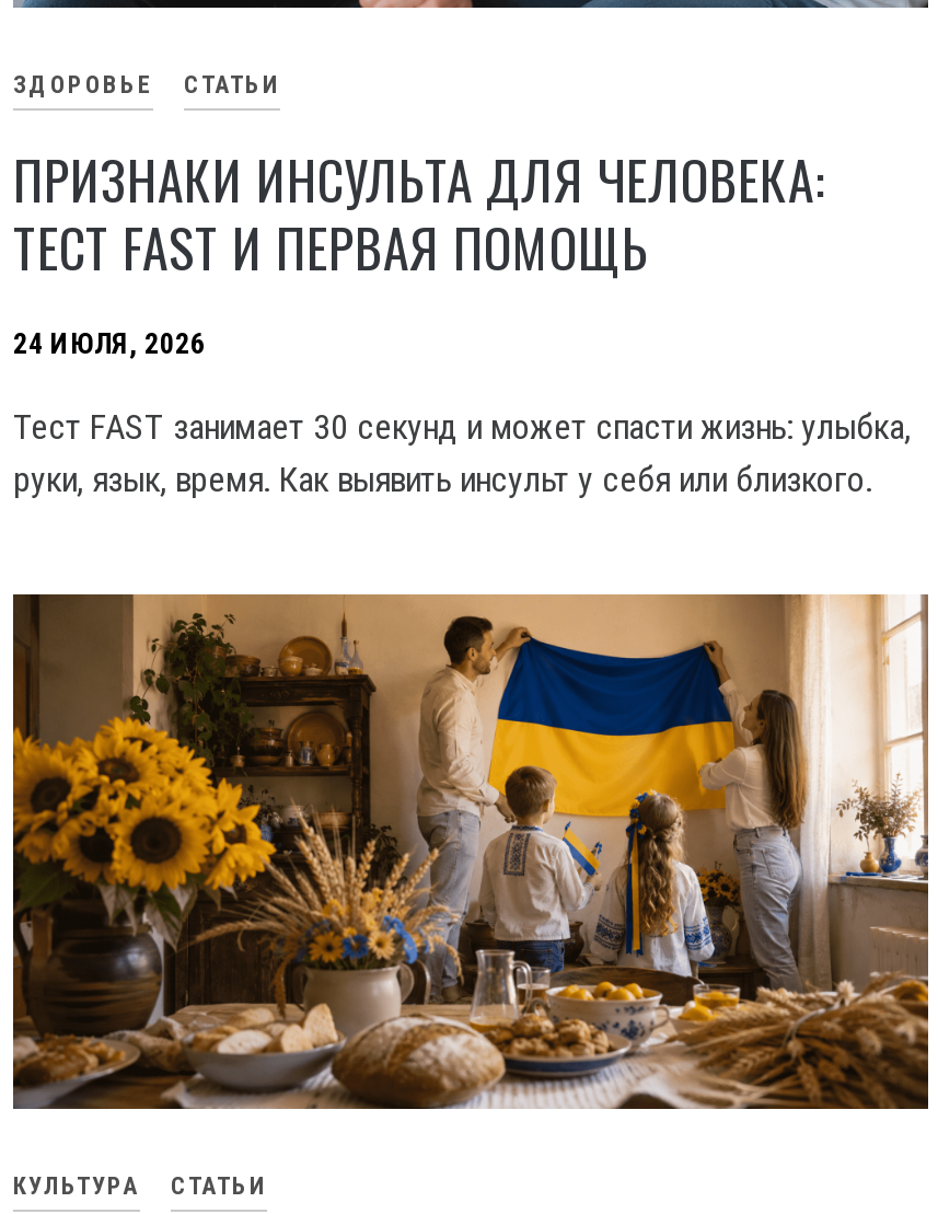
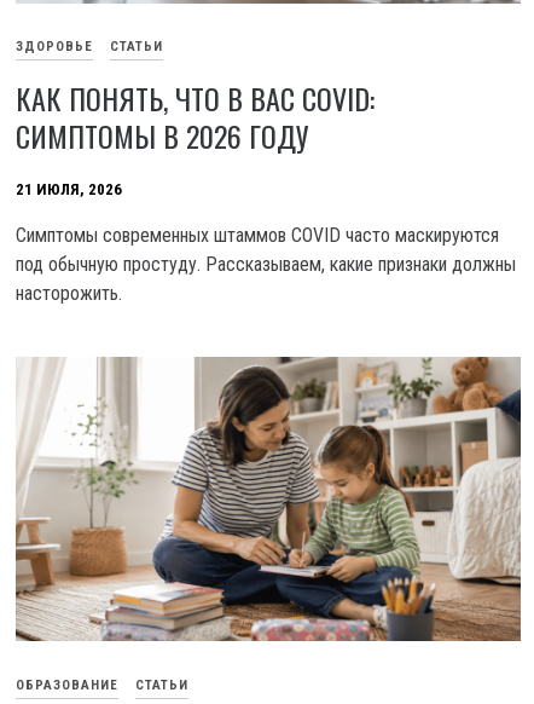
[13,138,823,285] ПРИЗНАКИ ИНСУЛЬТА ДЛЯ ЧЕЛОВЕКА: | ТЕСТ FAST И ПЕРВАЯ ПОМОЩЬ -> [16,76,375,157] КАК ПОНЯТЬ, ЧТО В ВАС COVID: | СИМПТОМЫ В 2026 ГОДУ
[13,327,206,360] 24 ИЮЛЯ, 2026 -> [16,181,122,199] 21 ИЮЛЯ, 2026
[13,405,911,500] Тест FAST занимает 30 секунд и может спасти жизнь: улыбка, | руки, язык, время. Как выявить инсульт у себя или близкого. -> [16,224,516,305] Симптомы современных штаммов COVID часто маскируются | под обычную простуду. Рассказываем, какие признаки должны | насторожить.
[11,591,928,1201] [image] | КУЛЬТУРА -> [16,356,522,693] [image] | ОБРАЗОВАНИЕ

